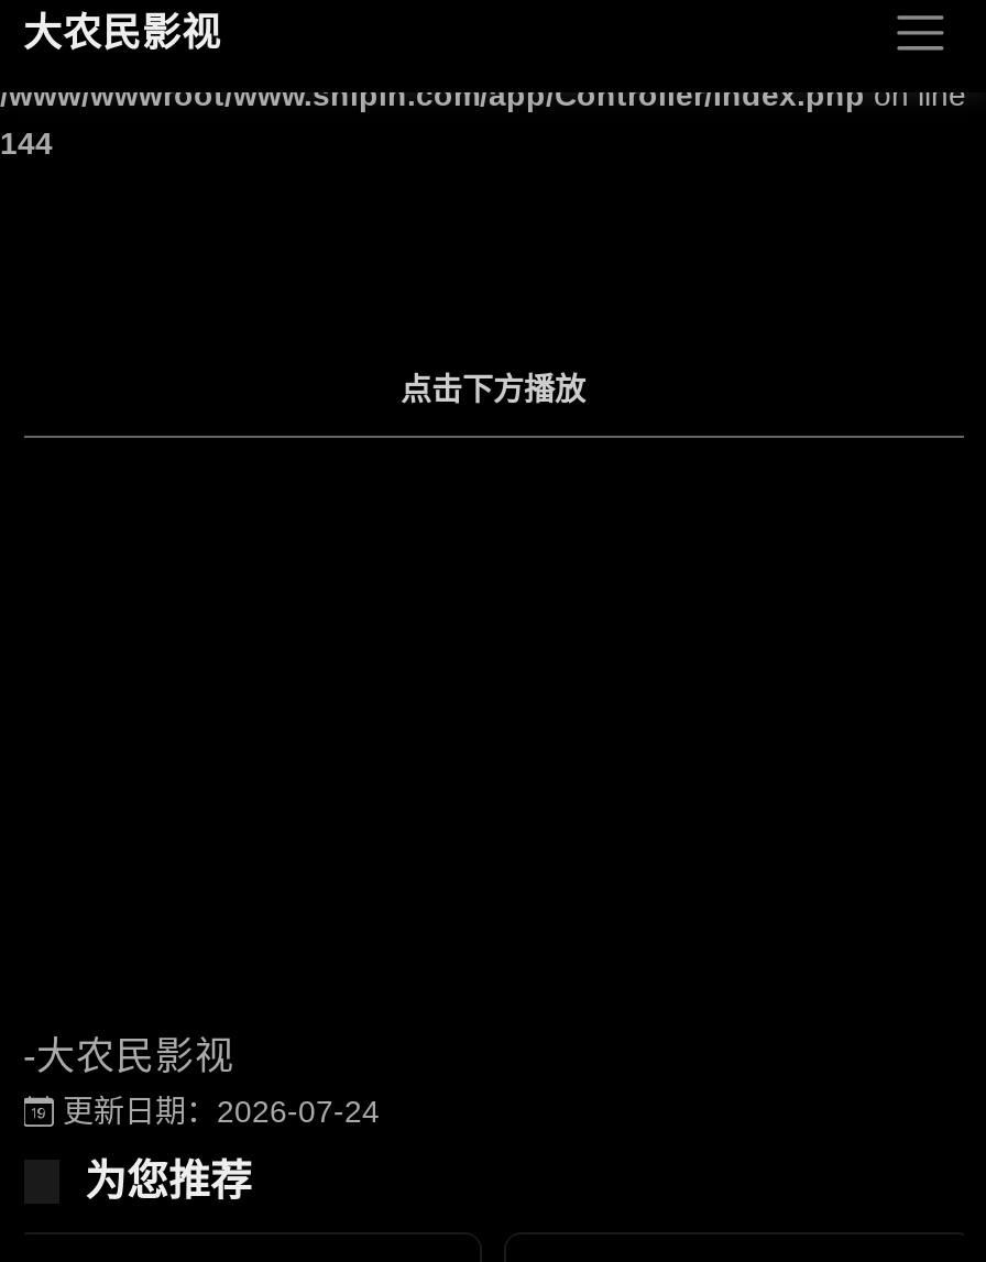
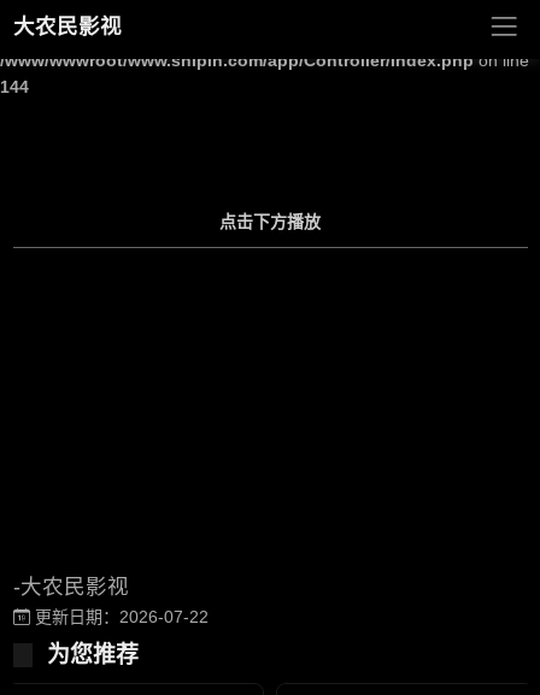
[54,1093,380,1129] 更新日期：2026-07-24 -> [30,607,208,626] 更新日期：2026-07-22

